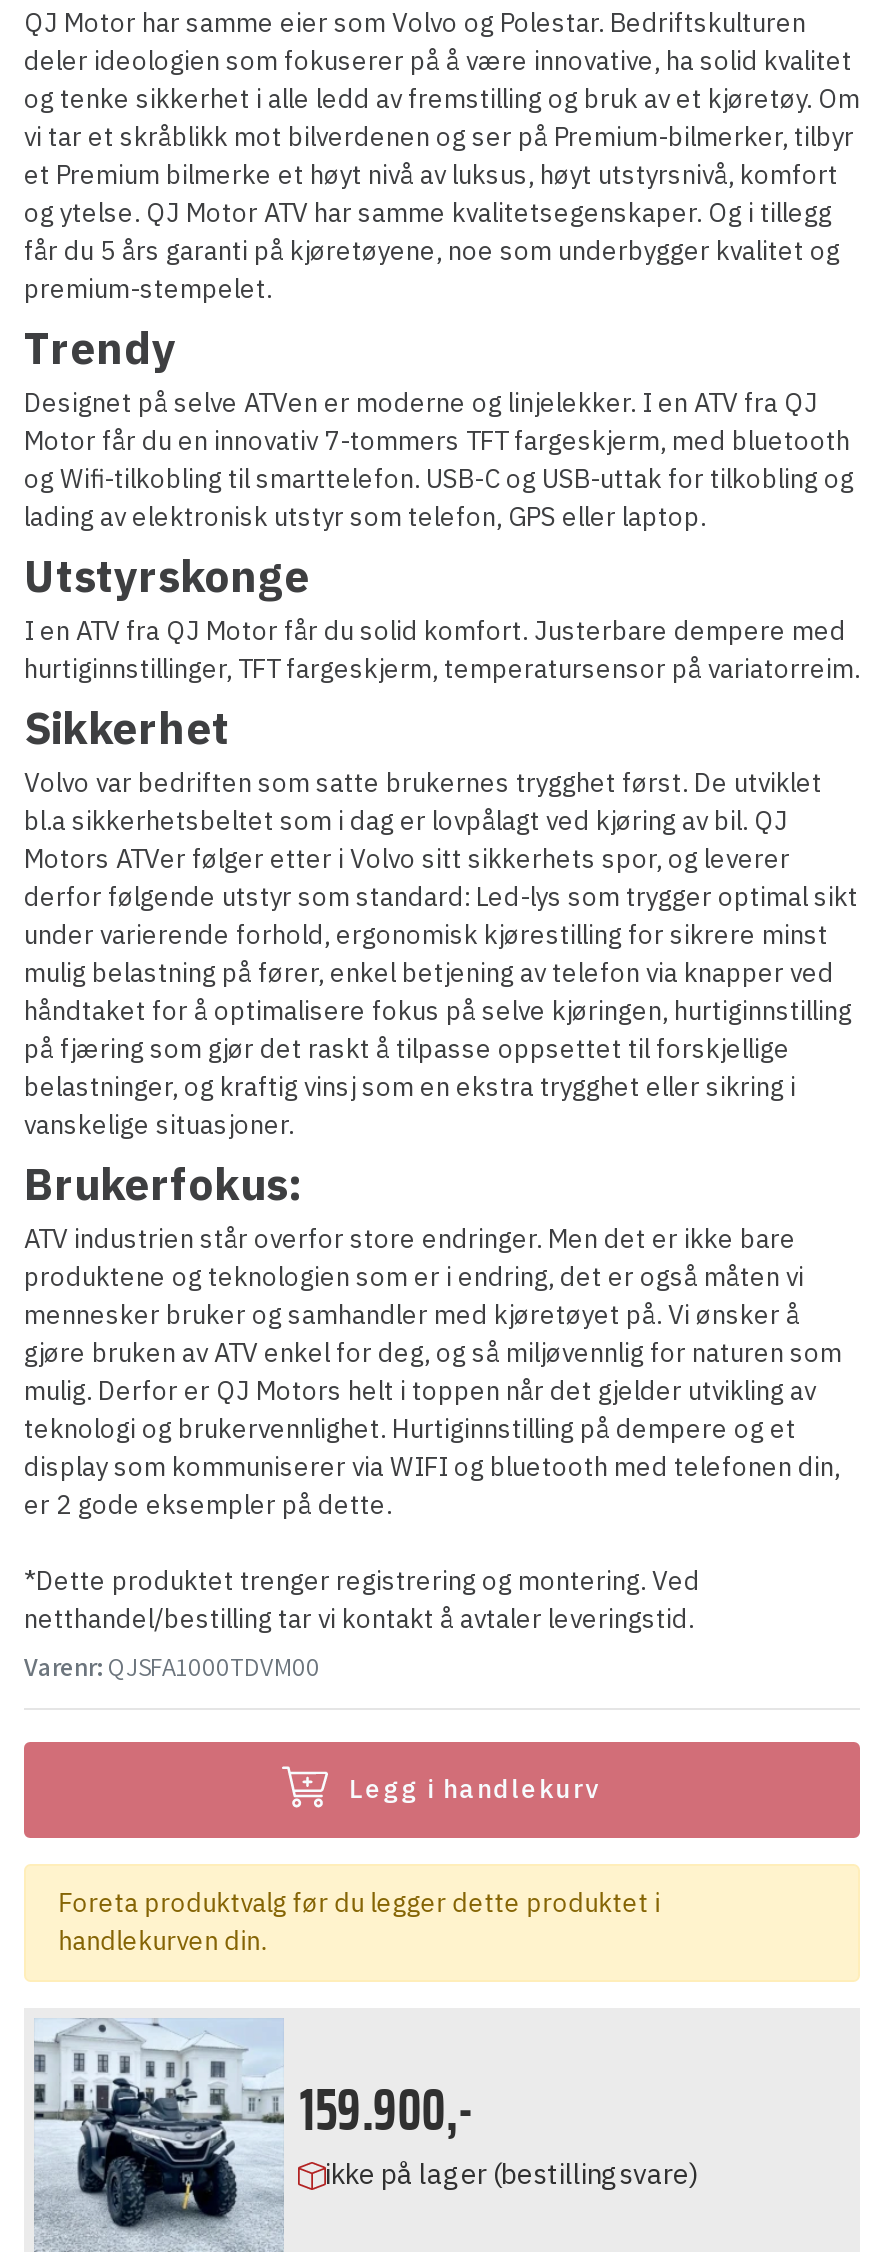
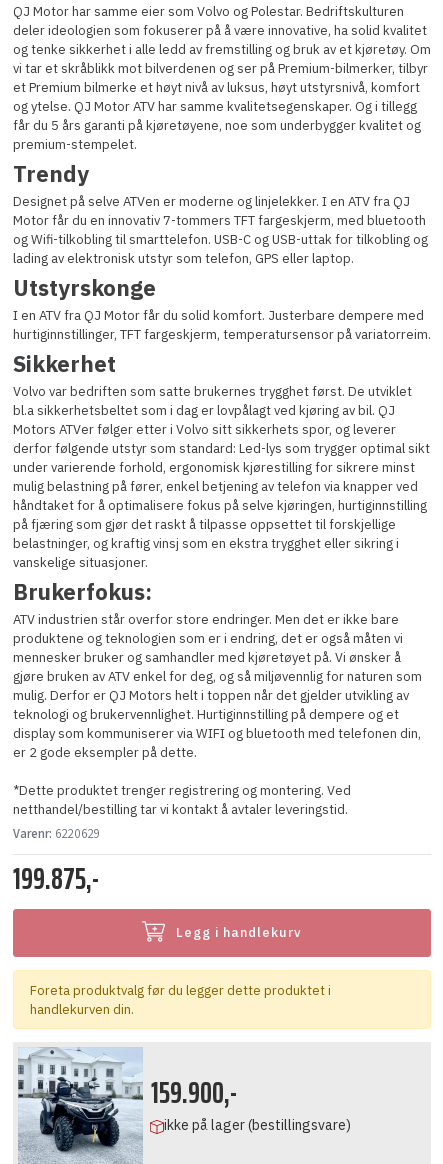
[24,1650,320,1684] Varenr: QJSFA1000TDVM00 -> [13,825,100,902] Varenr: 6220629 | 199.875,-

